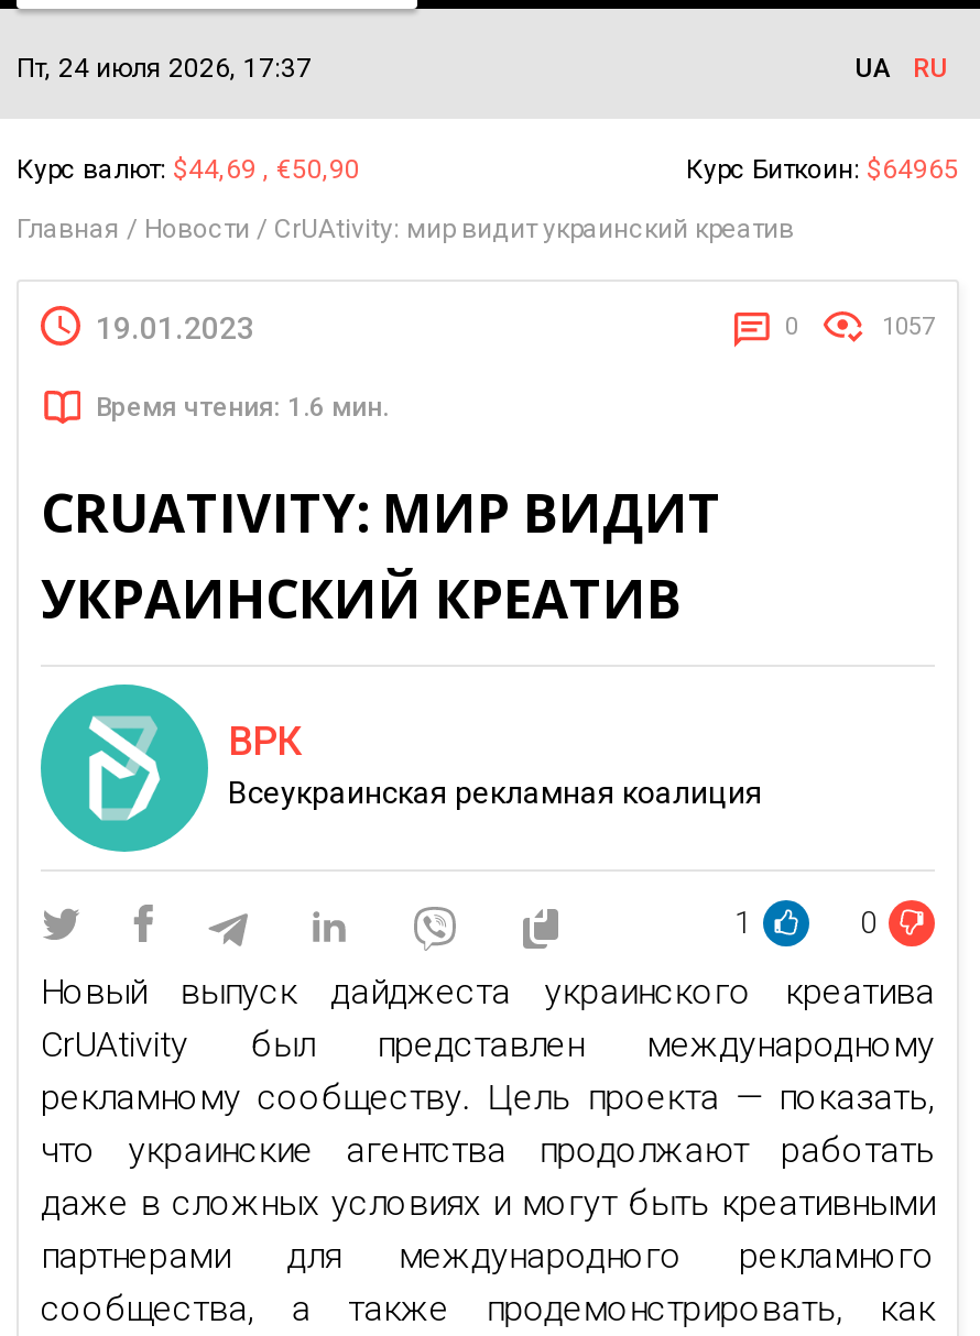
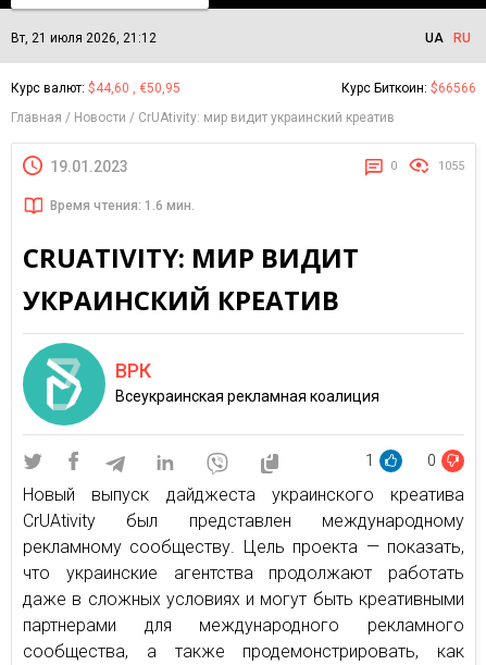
[17,53,312,84] Пт, 24 июля 2026, 17:37 -> [11,30,157,46] Вт, 21 июля 2026, 21:12
[17,154,360,185] Курс валют: $44,69 , €50,90 -> [11,81,180,96] Курс валют: $44,60 , €50,95
[686,154,959,185] Курс Биткоин: $64965 -> [341,81,476,96] Курс Биткоин: $66566
[882,313,935,341] 1057 -> [438,159,464,173] 1055

